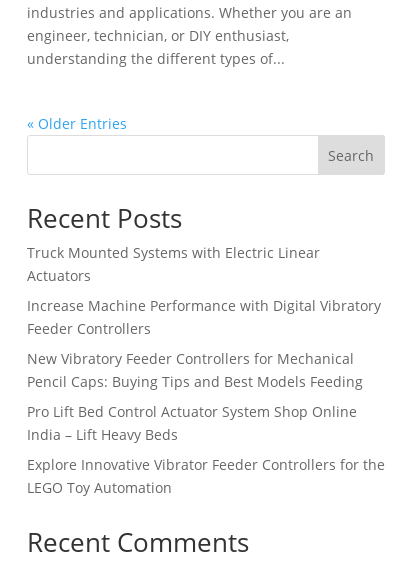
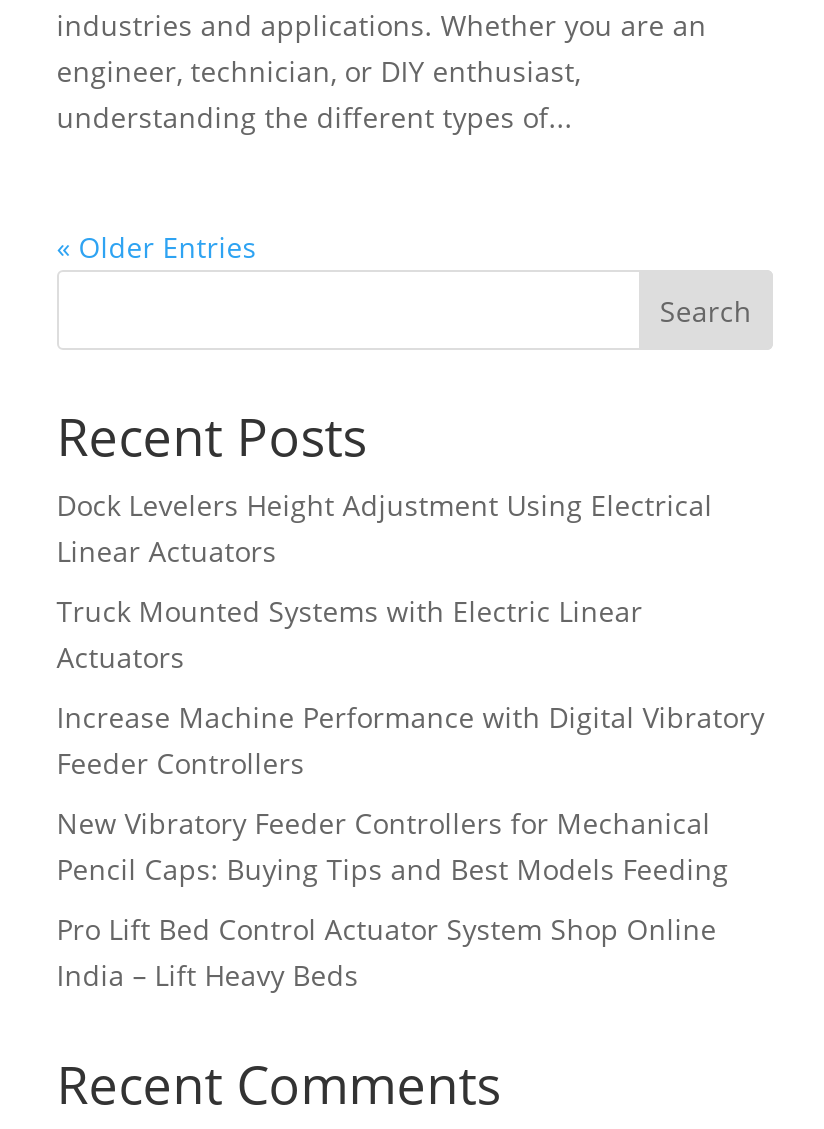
none -> [57,486,713,570] Dock Levelers Height Adjustment Using Electrical | Linear Actuators
moved [27,243,381,444] -> [57,592,765,994]: Truck Mounted Systems with Electric Linear | Actuators | Increase Machine Performance with Digital Vibratory | Feeder Controllers | New Vibratory Feeder Controllers for Mechanical | Pencil Caps: Buying Tips and Best Models Feeding | Pro Lift Bed Control Actuator System Shop Online | India – Lift Heavy Beds
[27,455,385,497] Explore Innovative Vibrator Feeder Controllers for the | LEGO Toy Automation -> none

